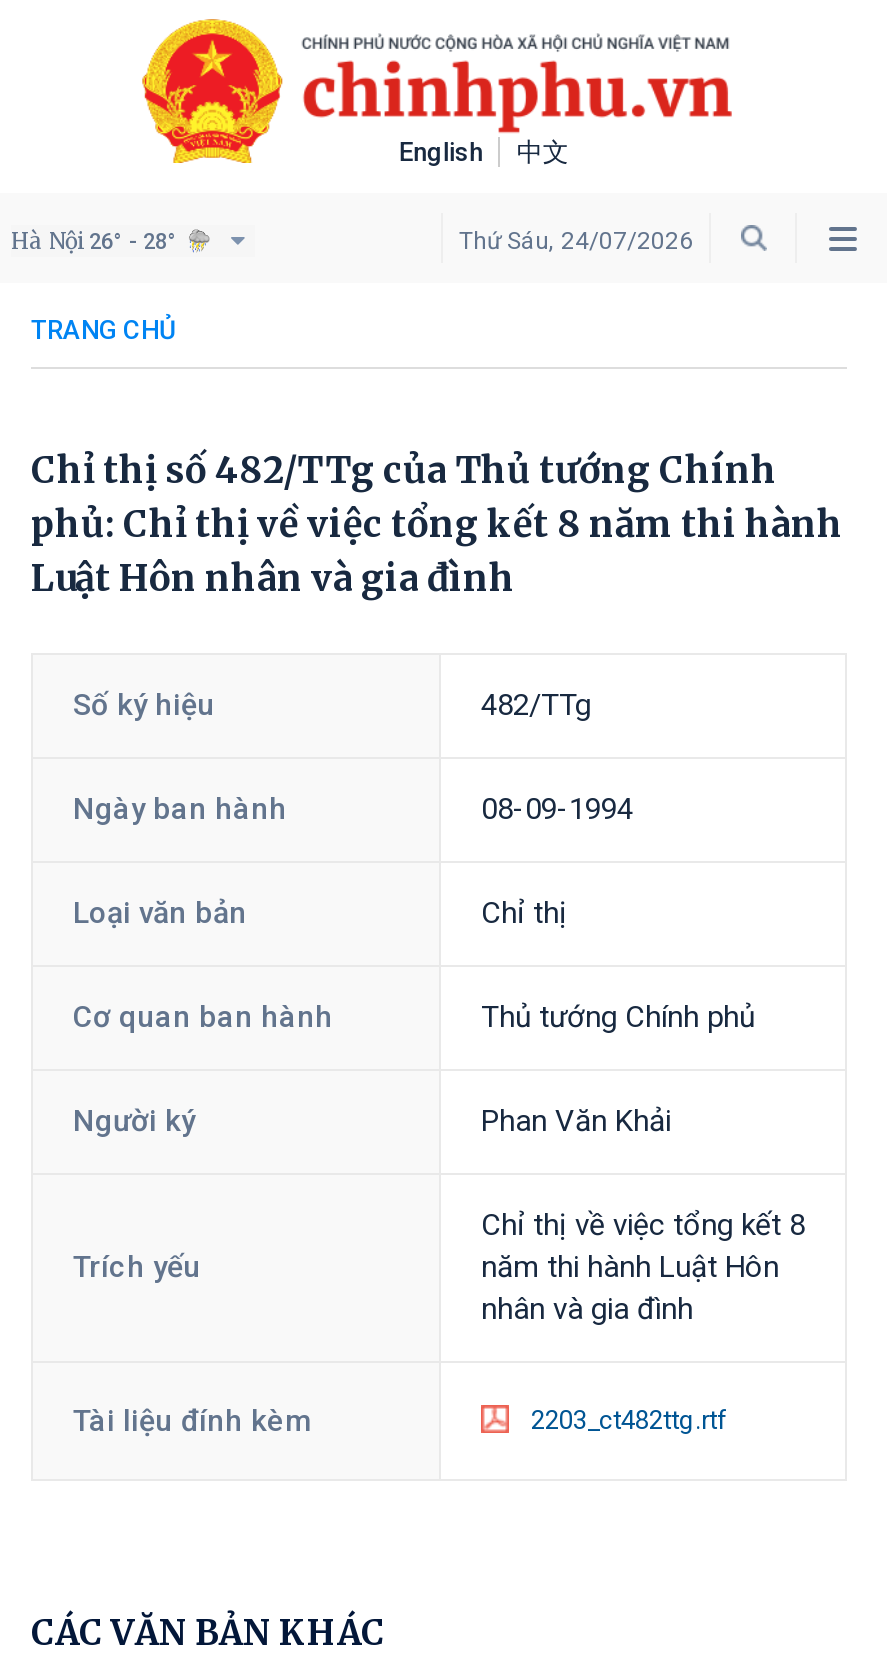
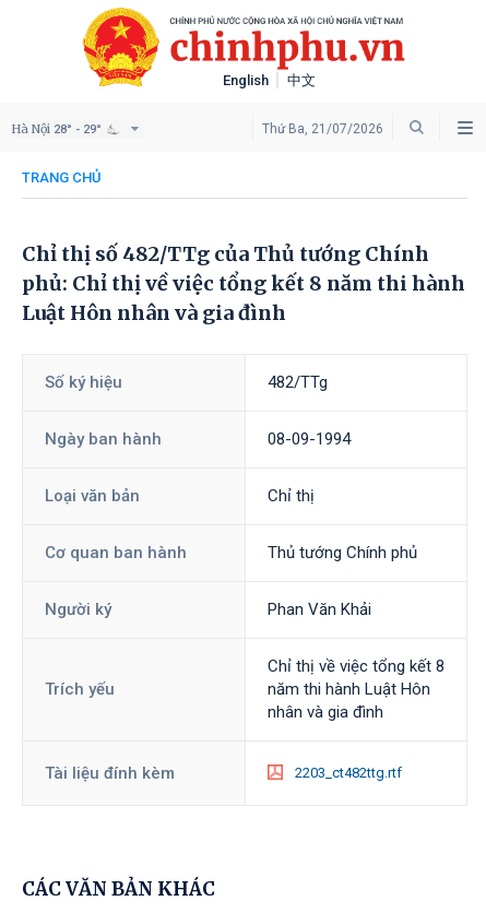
[11,227,177,255] Hà Nội 26° - 28° -> [11,121,102,137] Hà Nội 28° - 29°
[459,227,693,255] Thứ Sáu, 24/07/2026 -> [262,121,383,137] Thứ Ba, 21/07/2026

